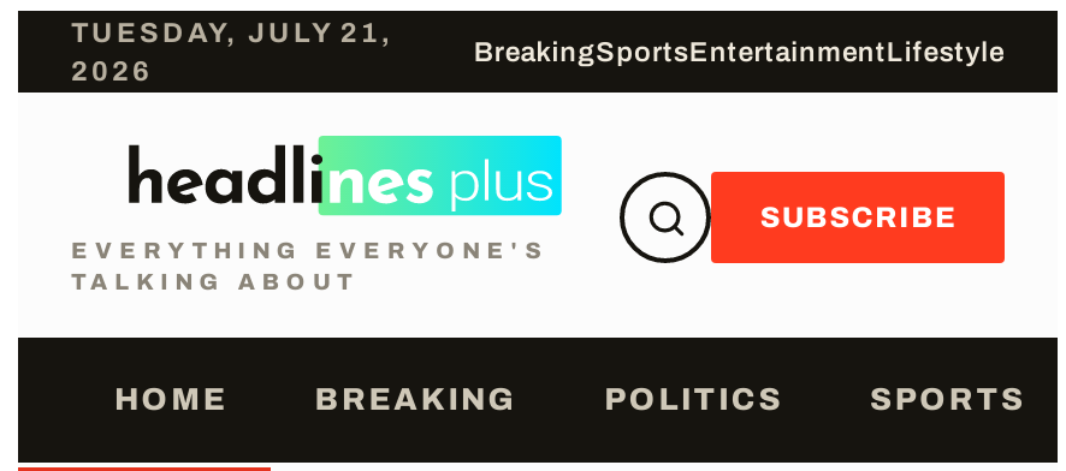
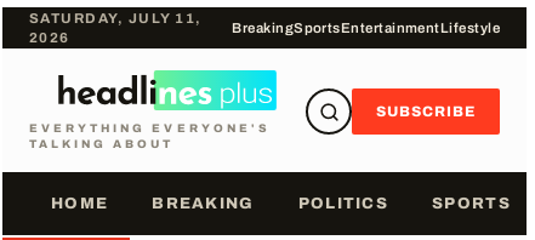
[71,18,394,47] TUESDAY, JULY 21, -> [29,11,202,25] SATURDAY, JULY 11,

